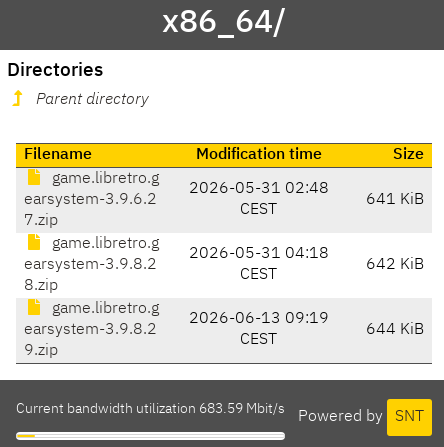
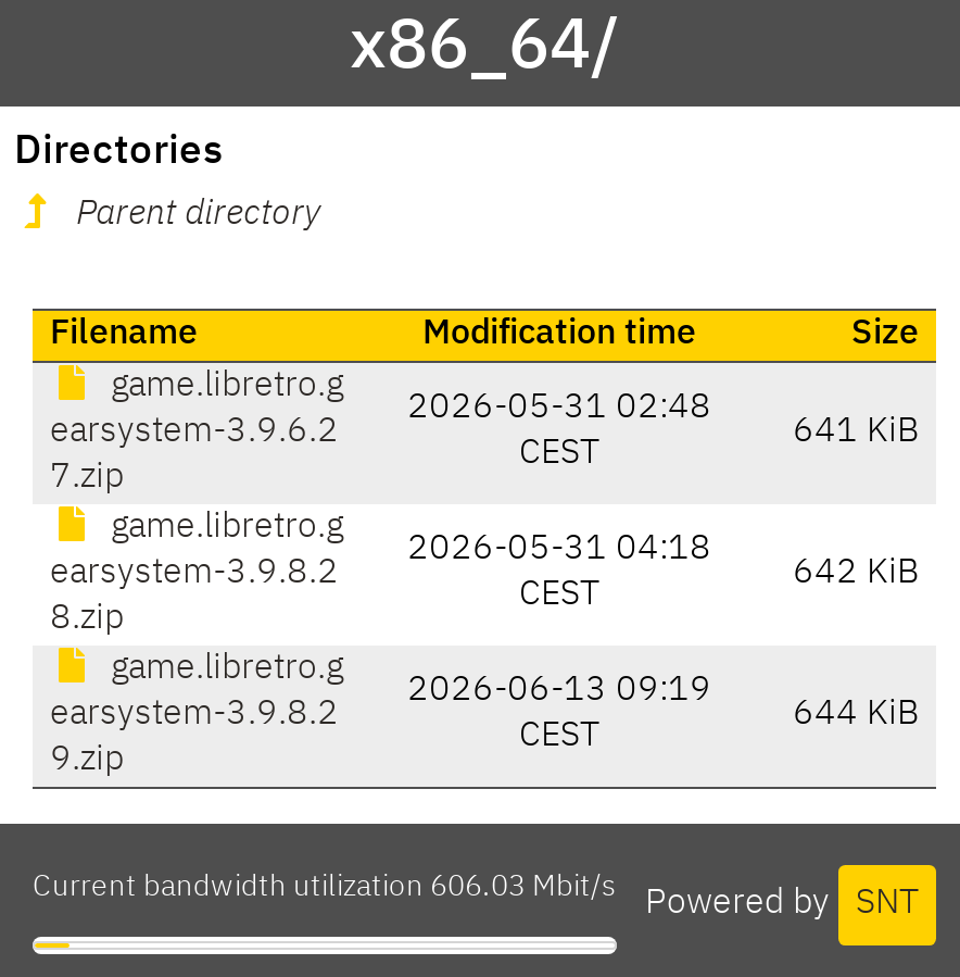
[16,402,285,416] Current bandwidth utilization 683.59 Mbit/s -> [33,872,617,902] Current bandwidth utilization 606.03 Mbit/s

